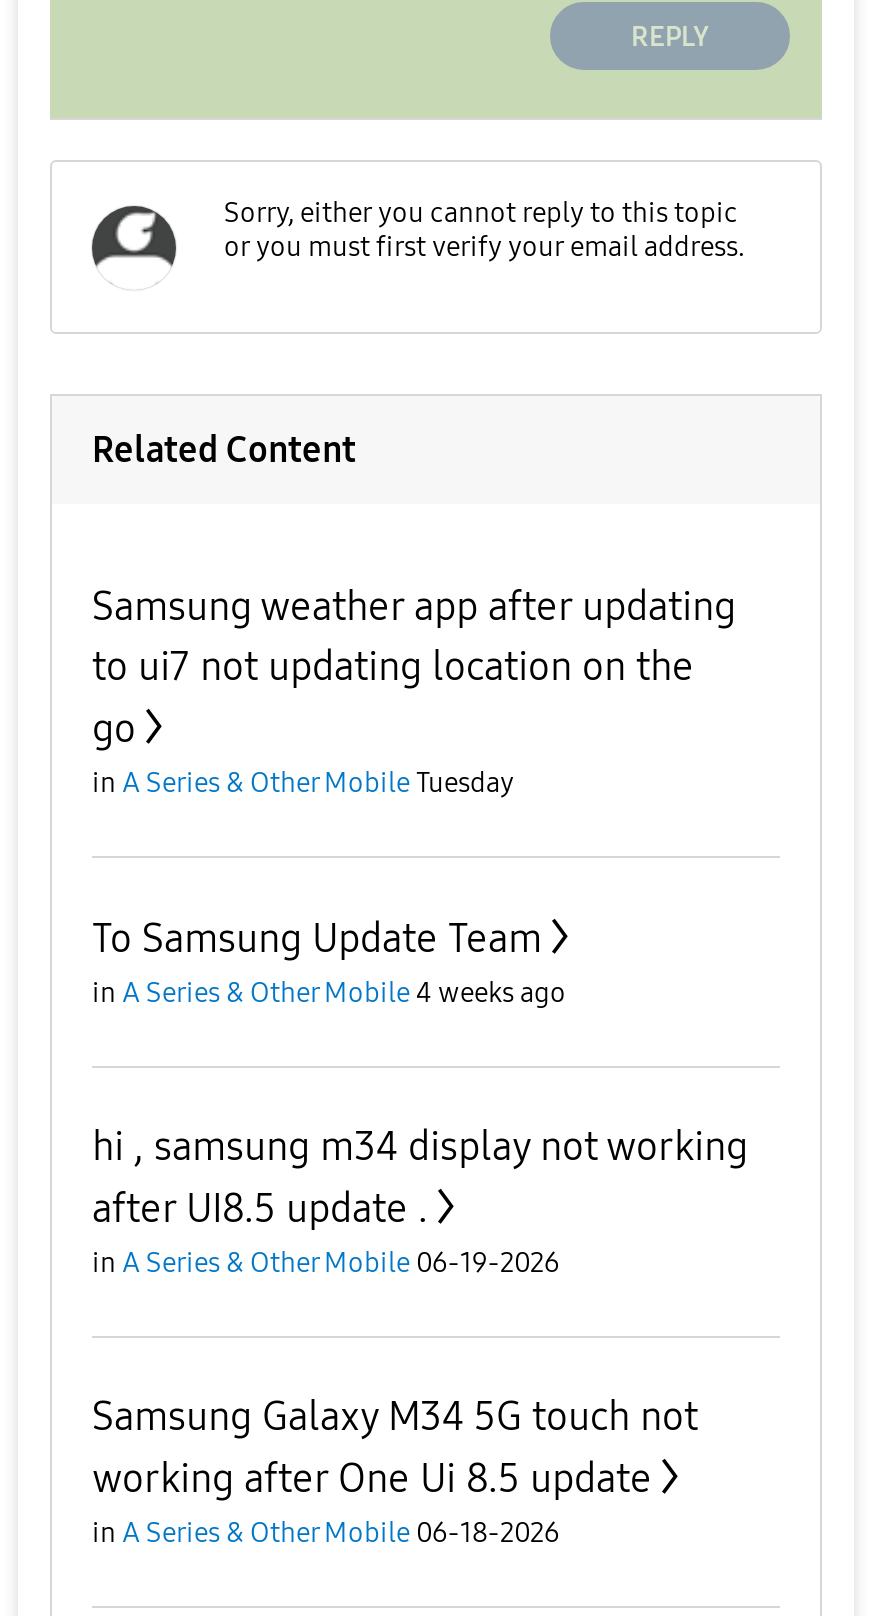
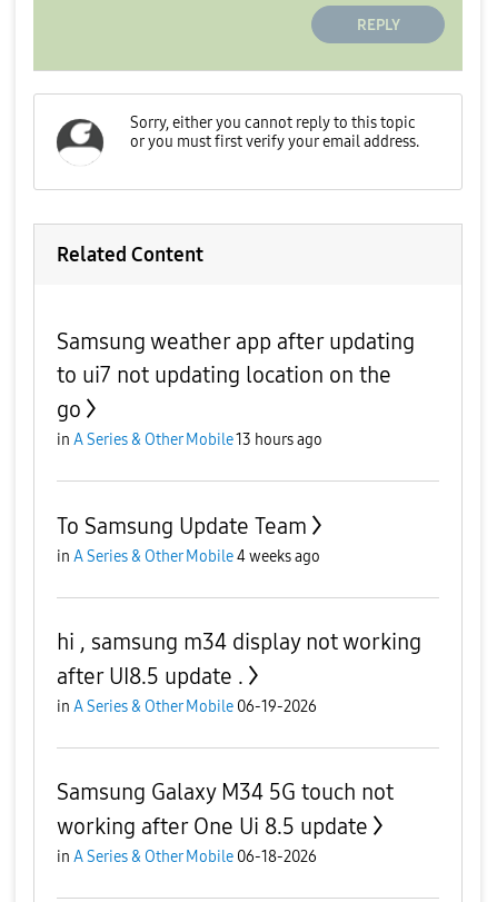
[92,766,514,800] in A Series & Other Mobile Tuesday -> [57,430,322,449] in A Series & Other Mobile 13 hours ago

